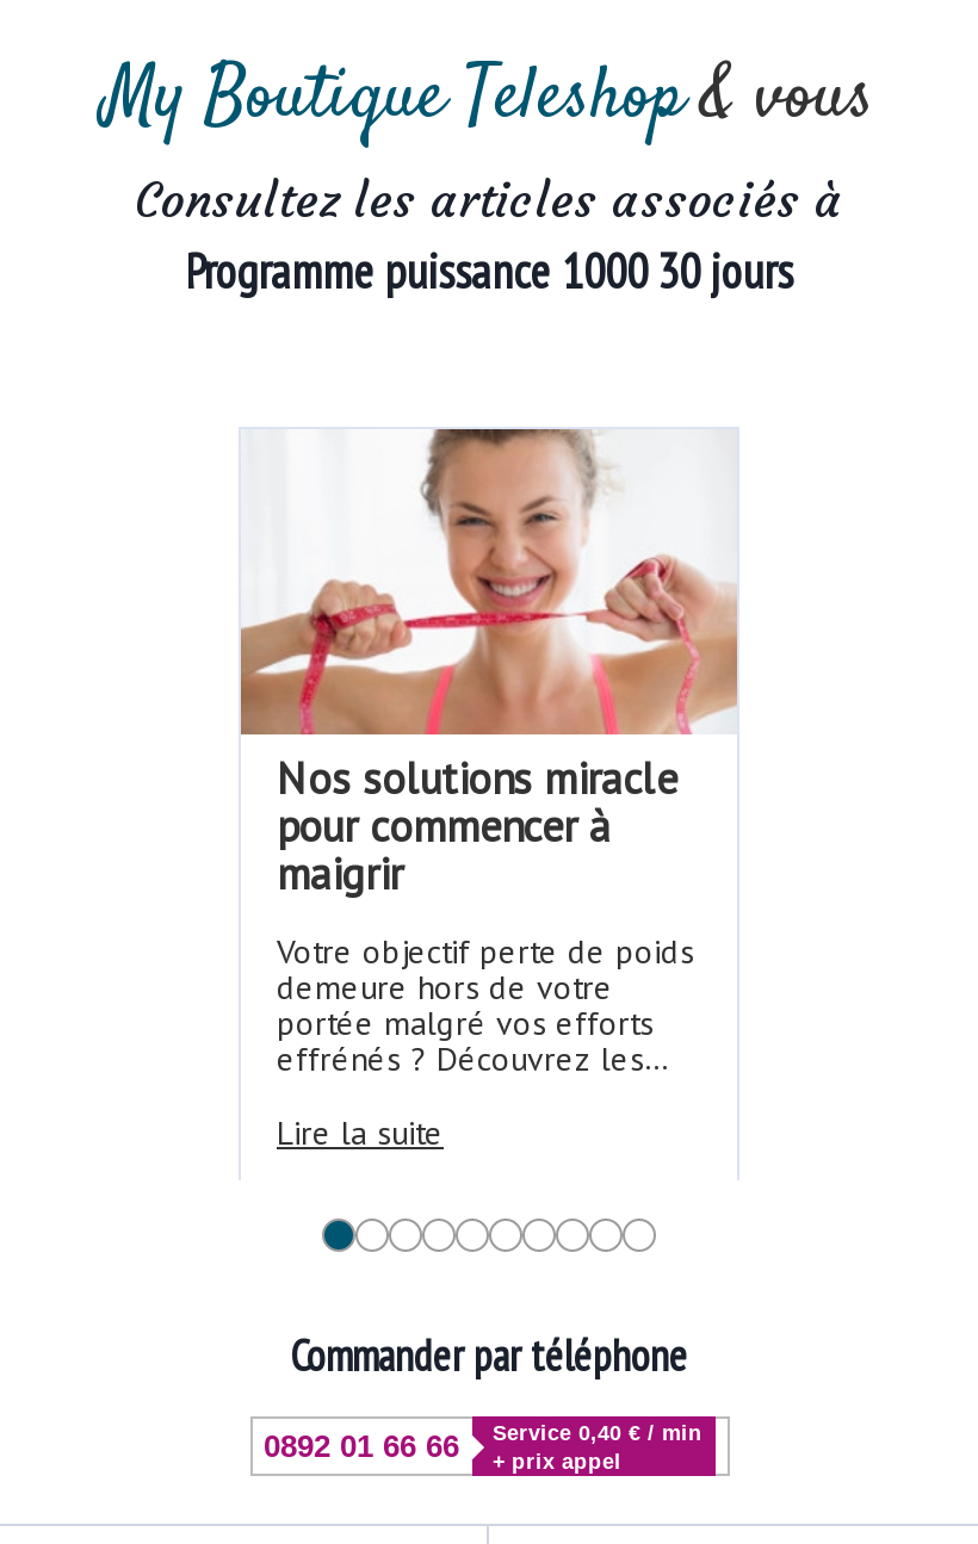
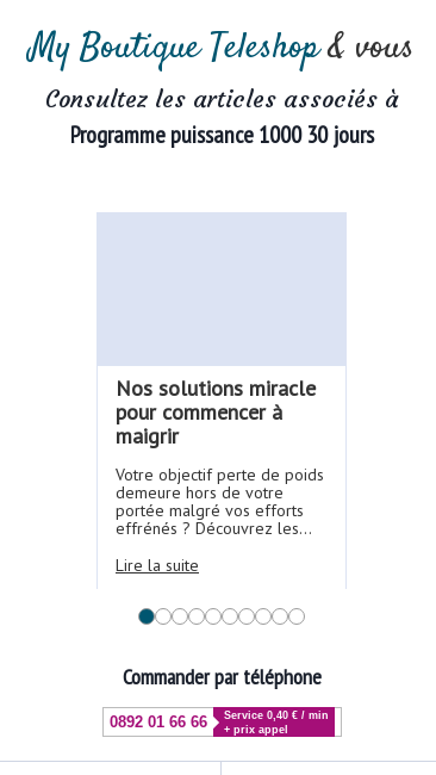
[239,427,739,737] [image] -> none

